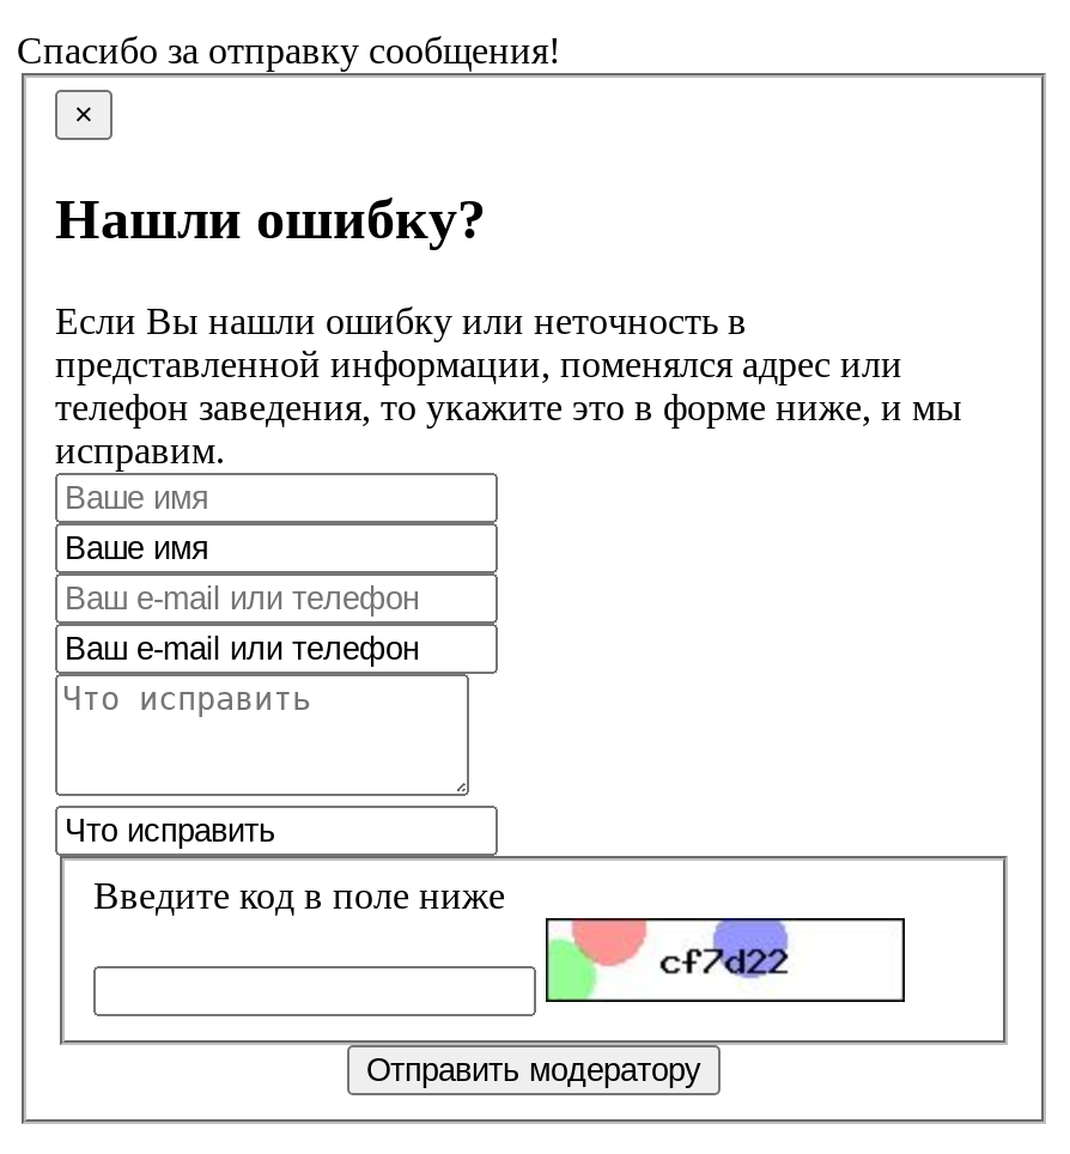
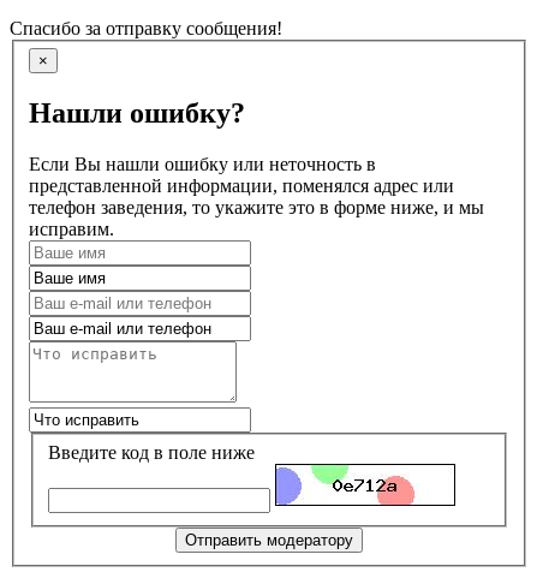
[543,916,823,1002] [image] -> [274,463,416,506] [image]

